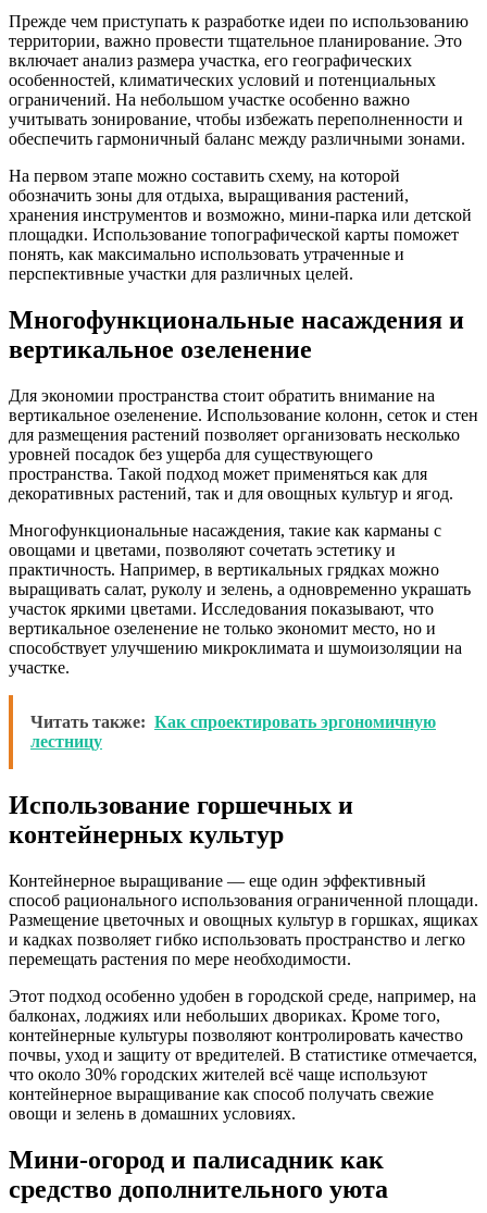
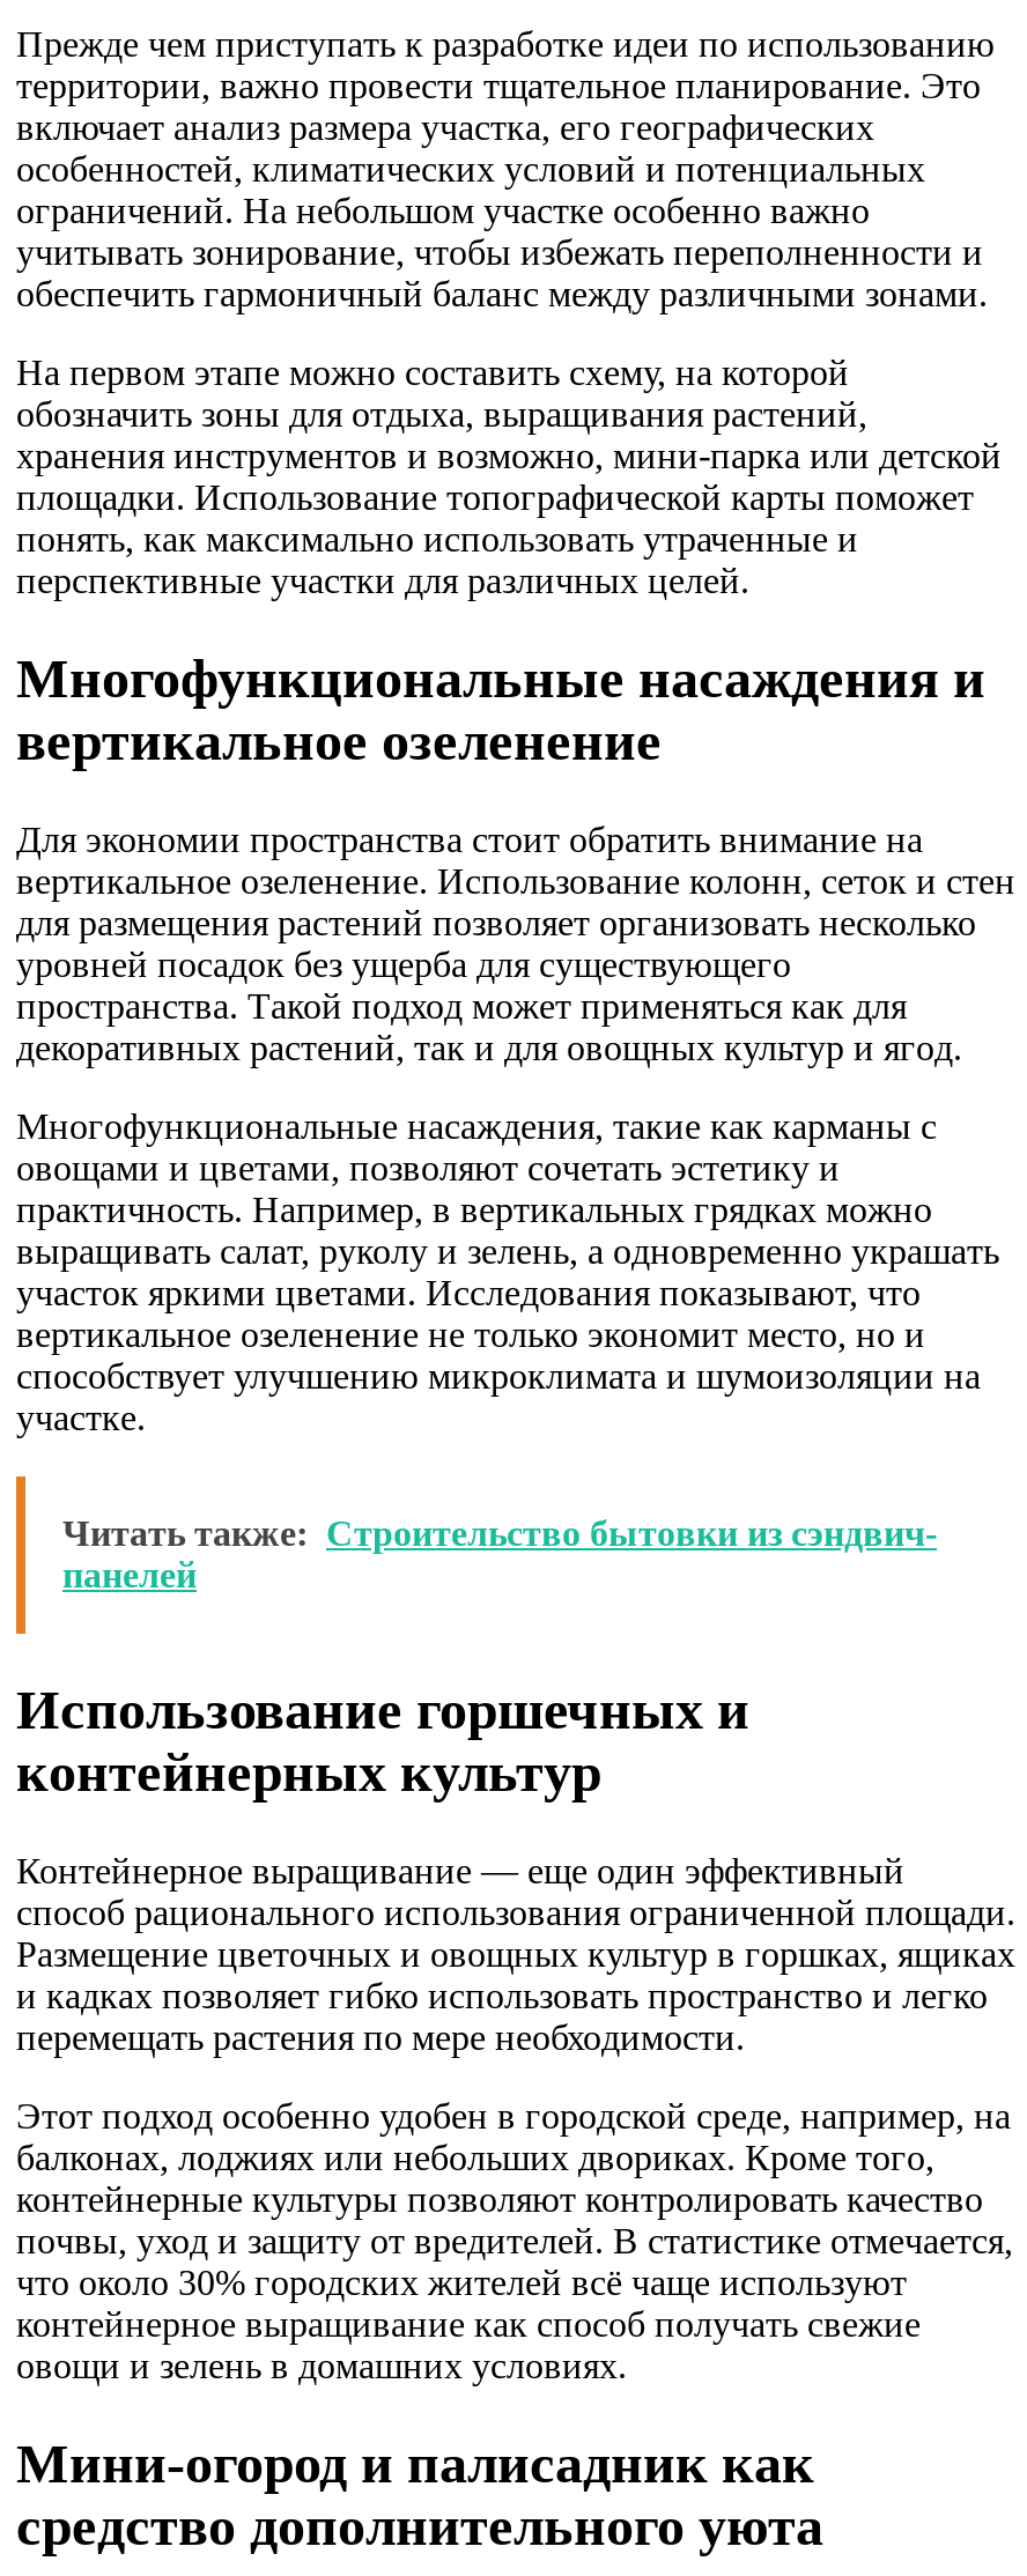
[30,712,436,750] Читать также: Как спроектировать эргономичную | лестницу -> [62,1513,937,1594] Читать также: Строительство бытовки из сэндвич- | панелей

